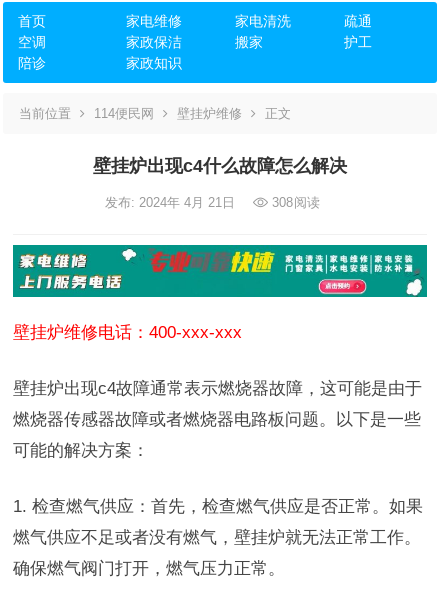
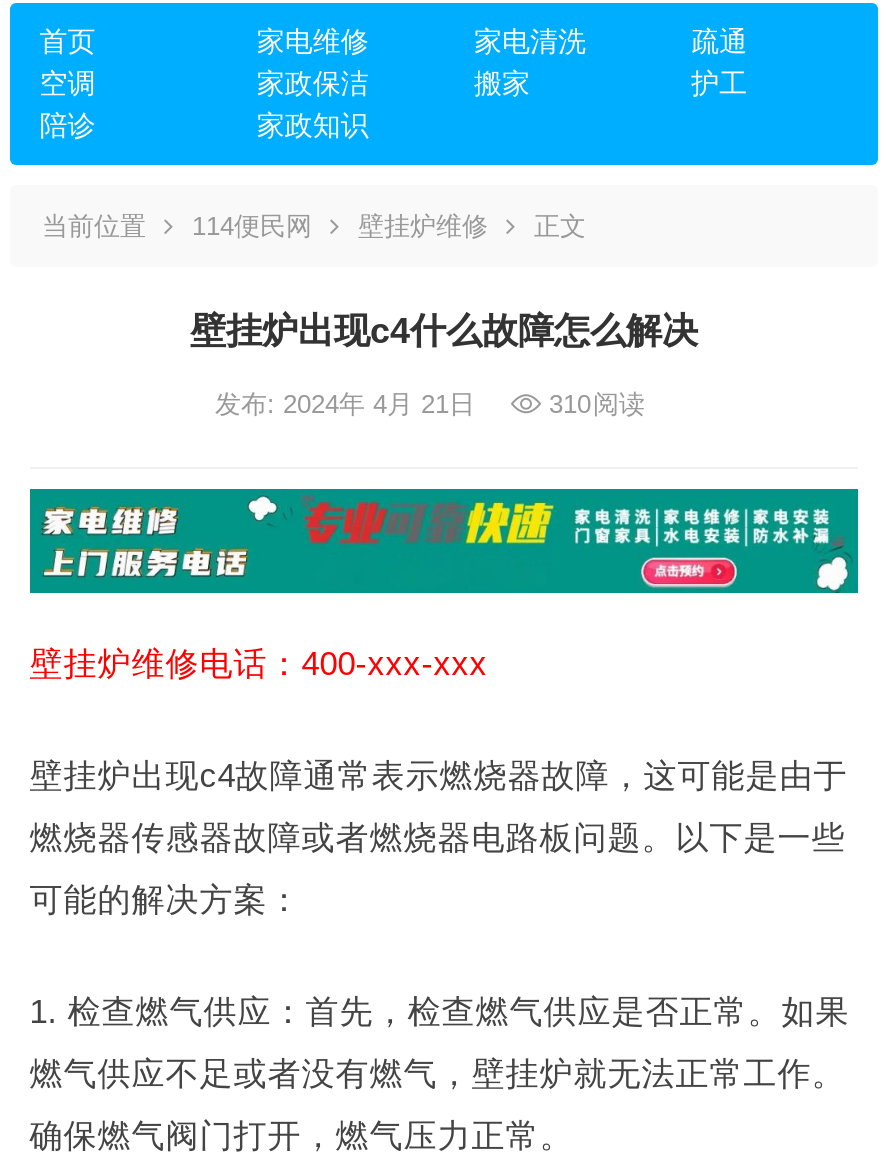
[105,195,320,210] 发布: 2024年 4月 21日 308阅读 -> [215,389,645,419] 发布: 2024年 4月 21日 310阅读

